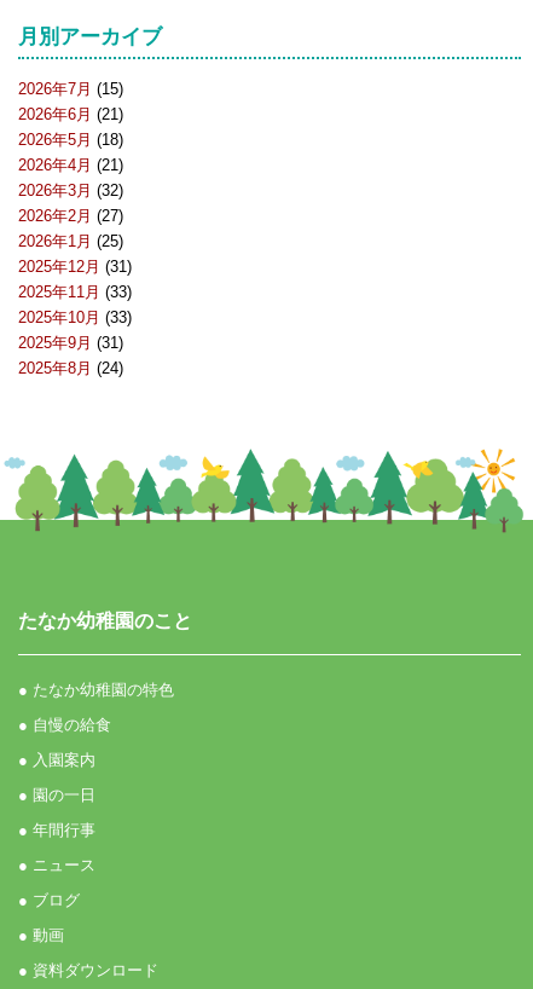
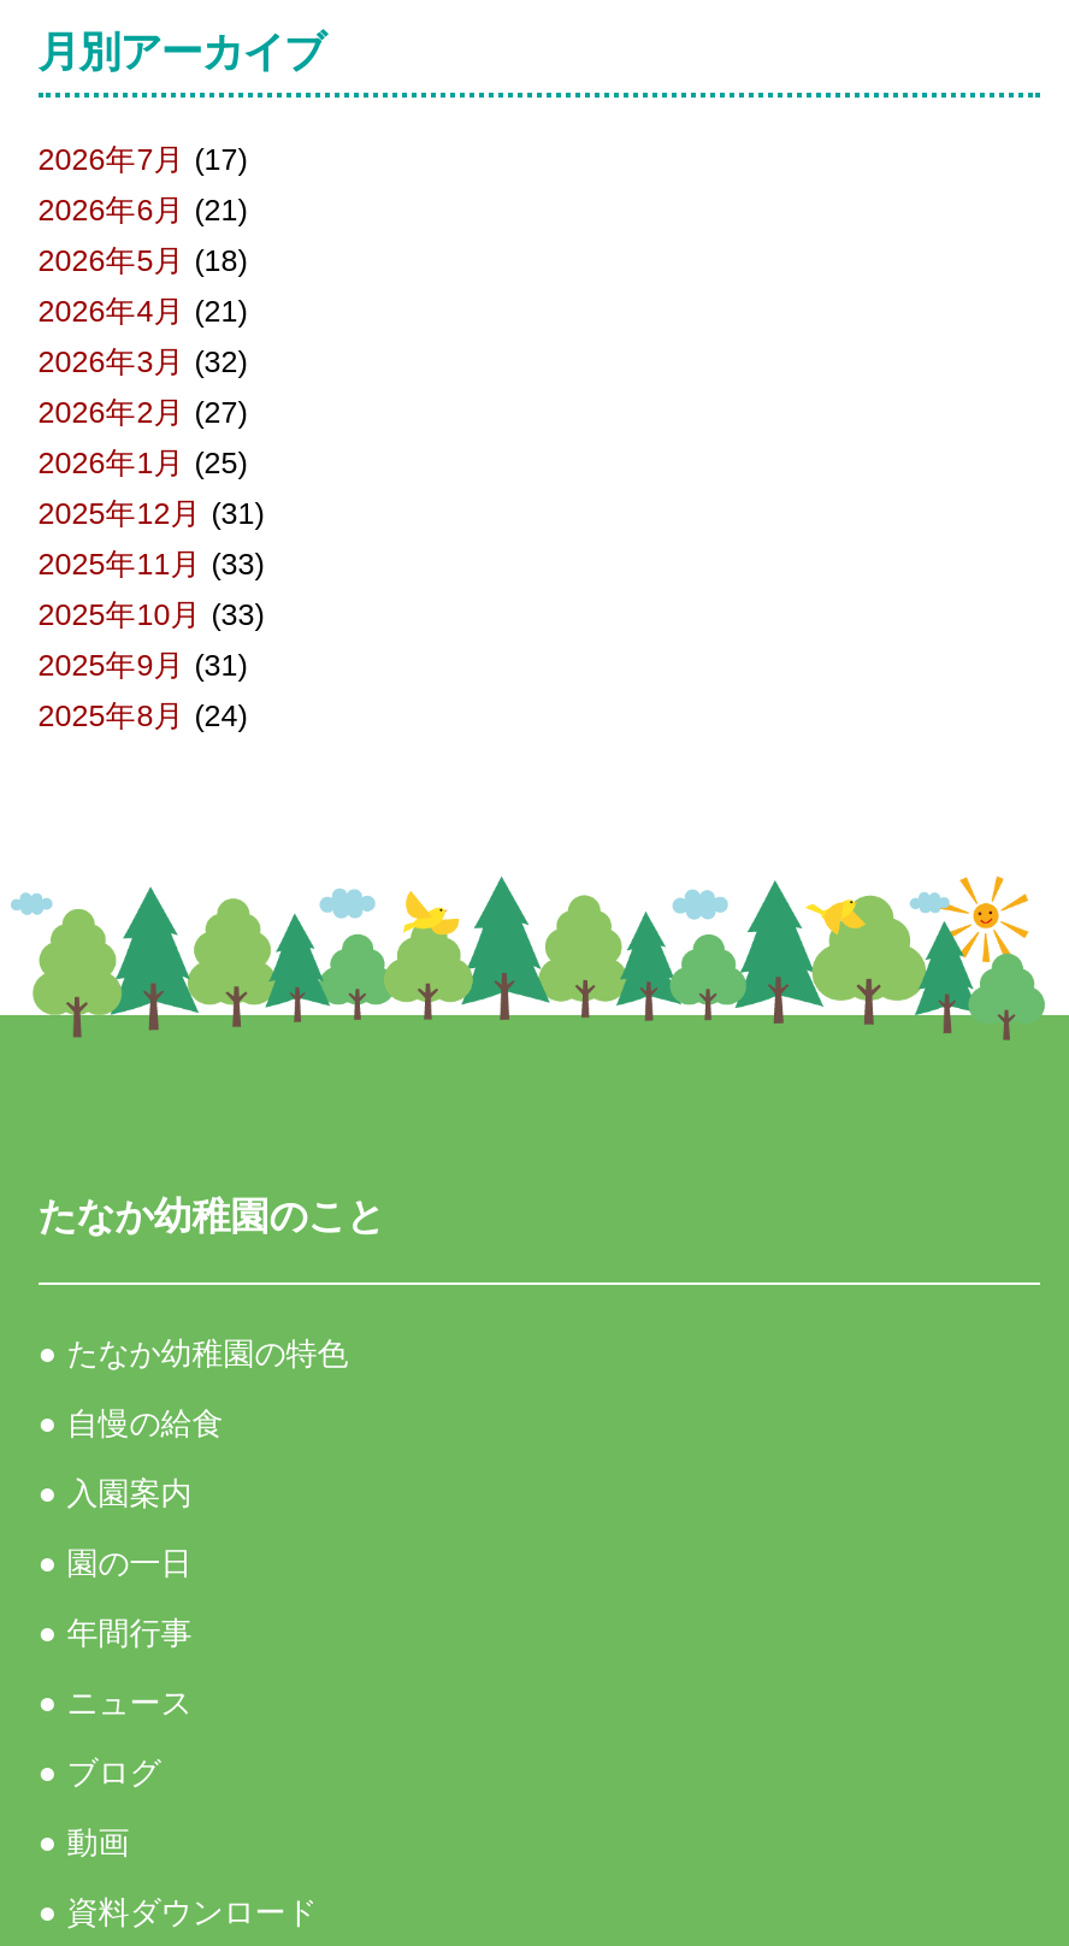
[18,81,123,98] 2026年7月(15) -> [38,142,247,175] 2026年7月(17)

